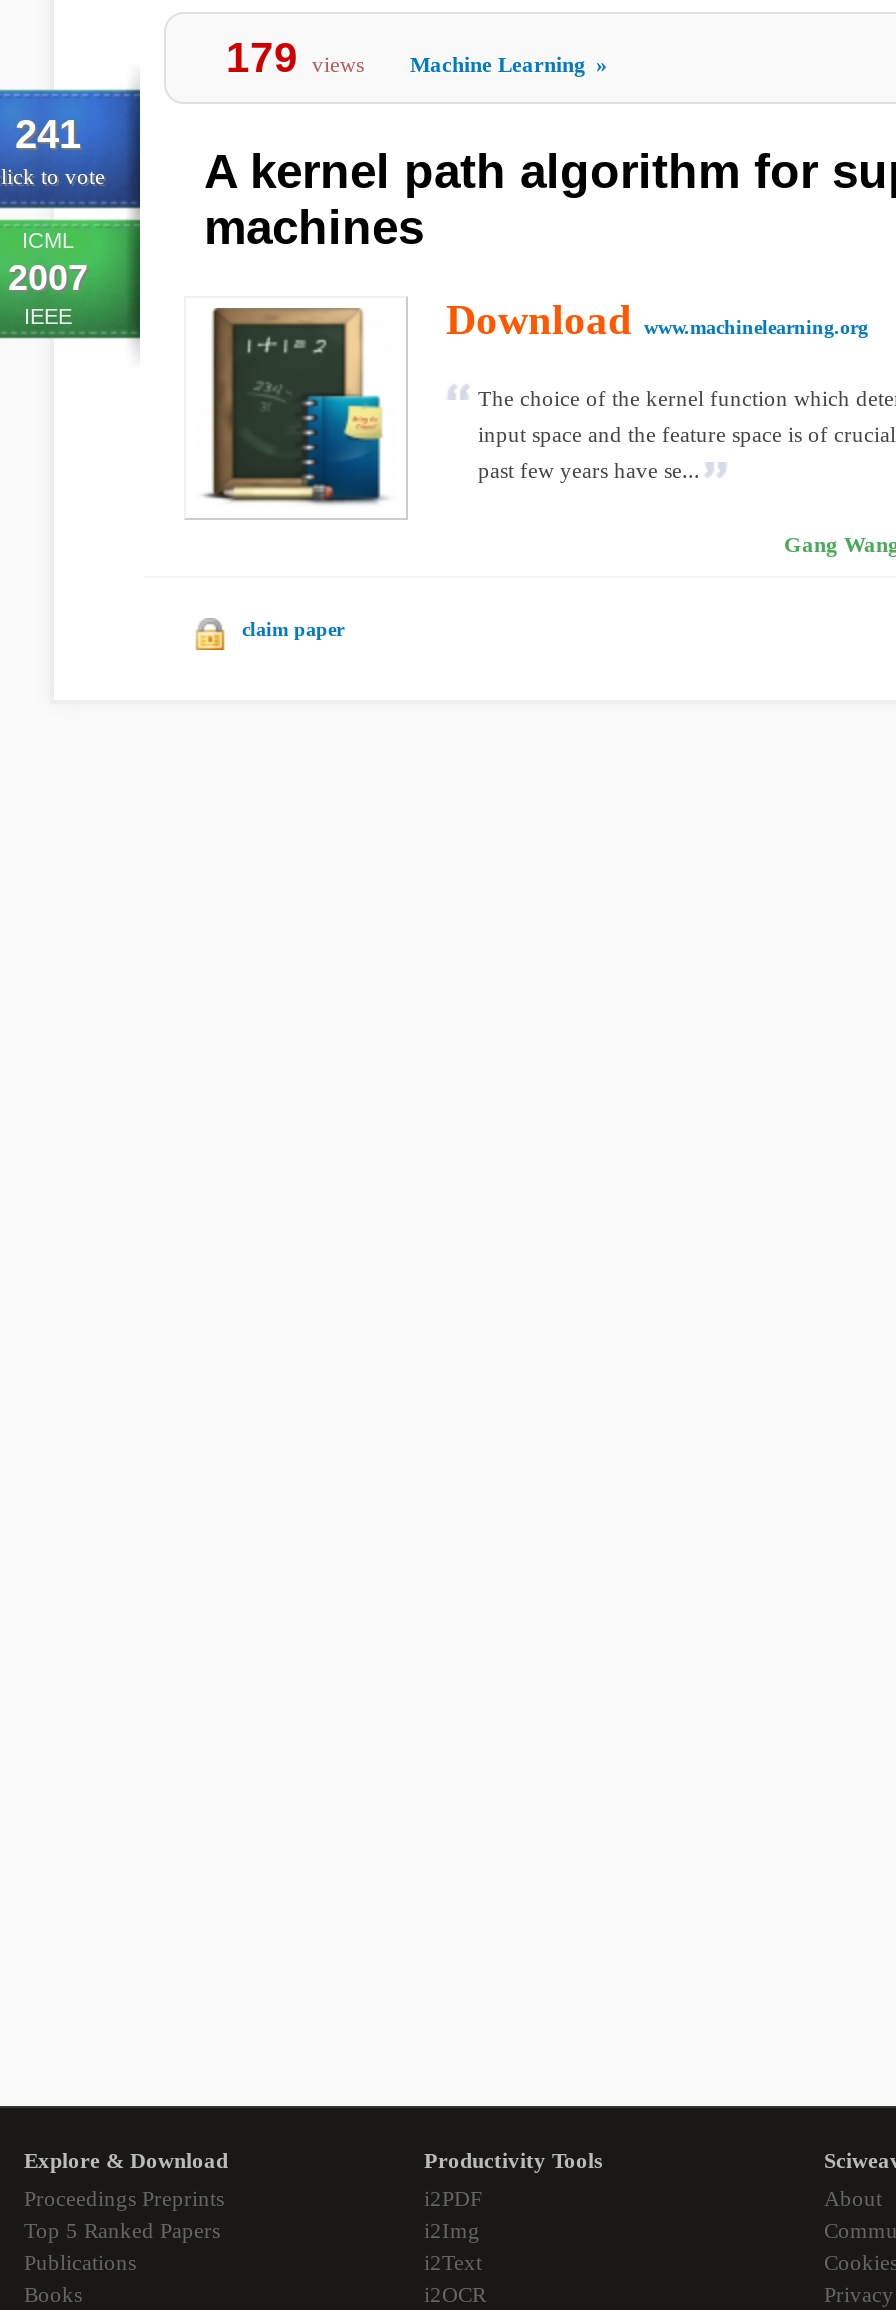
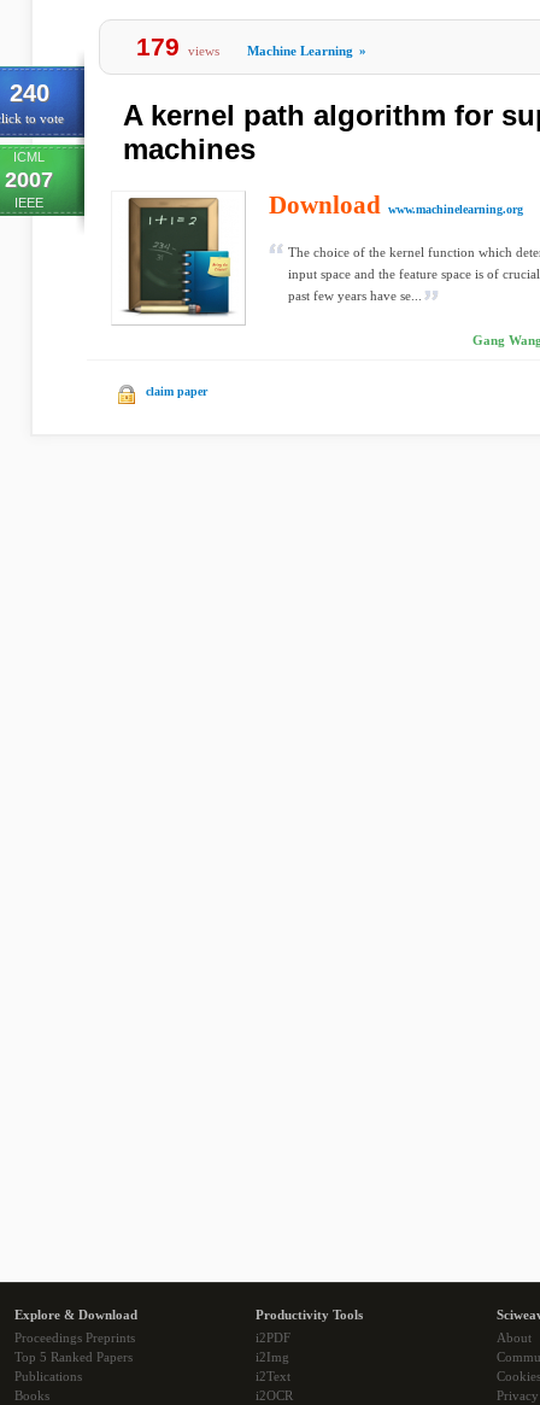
[15,112,81,156] 241 -> [9,80,49,106] 240

